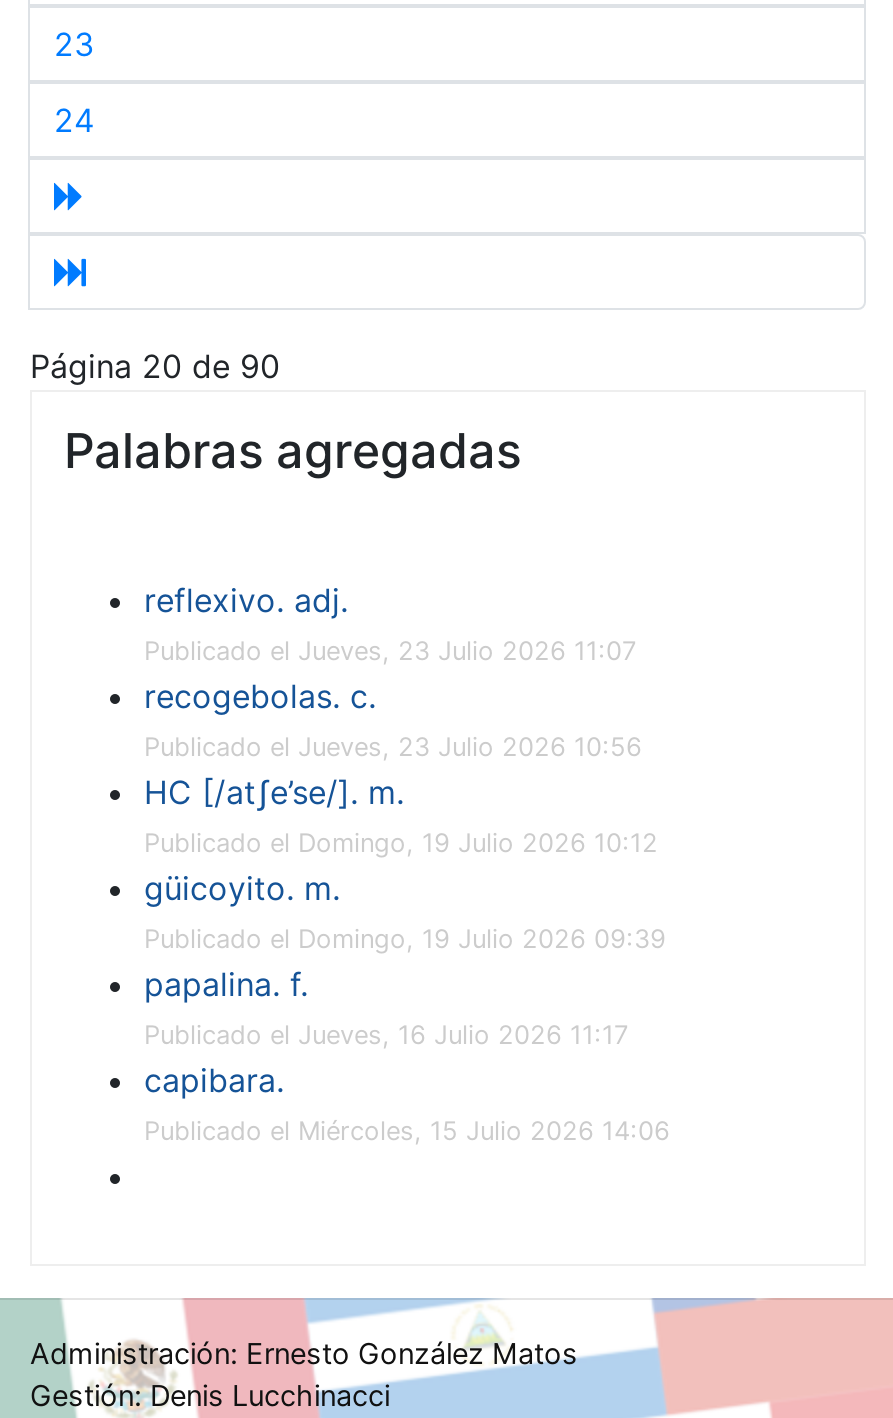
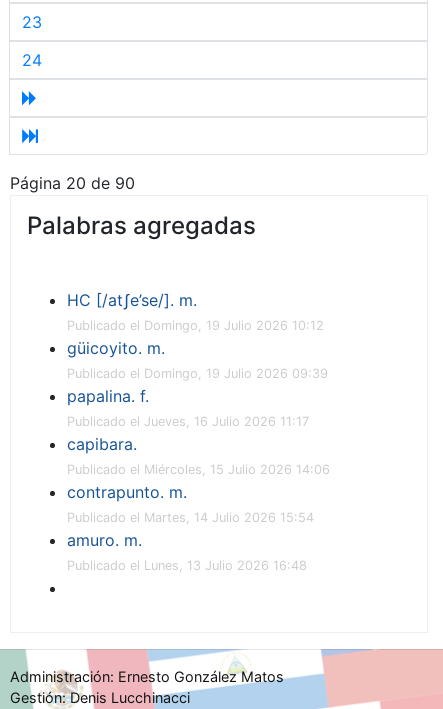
[144,580,642,762] reflexivo. adj. | Publicado el Jueves, 23 Julio 2026 11:07 | recogebolas. c. | Publicado el Jueves, 23 Julio 2026 10:56 -> none
moved [144,772,670,1146] -> [67,290,330,477]: HC [/atʃe’se/]. m. | Publicado el Domingo, 19 Julio 2026 10:12 | güicoyito. m. | Publicado el Domingo, 19 Julio 2026 09:39 | papalina. f. | Publicado el Jueves, 16 Julio 2026 11:17 | capibara. | Publicado el Miércoles, 15 Julio 2026 14:06
none -> [67,482,314,573] contrapunto. m. | Publicado el Martes, 14 Julio 2026 15:54 | amuro. m. | Publicado el Lunes, 13 Julio 2026 16:48

